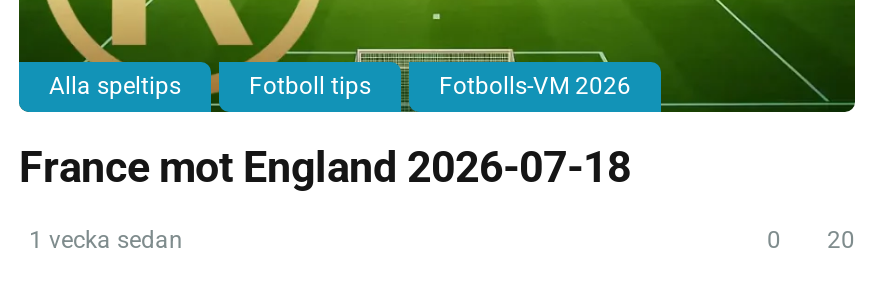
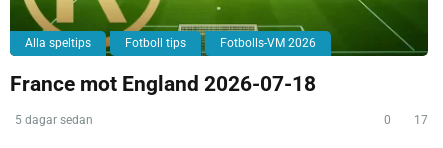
[29,225,183,253] 1 vecka sedan -> [15,113,93,127] 5 dagar sedan
[767,225,855,253] 0 20 -> [384,113,428,127] 0 17

